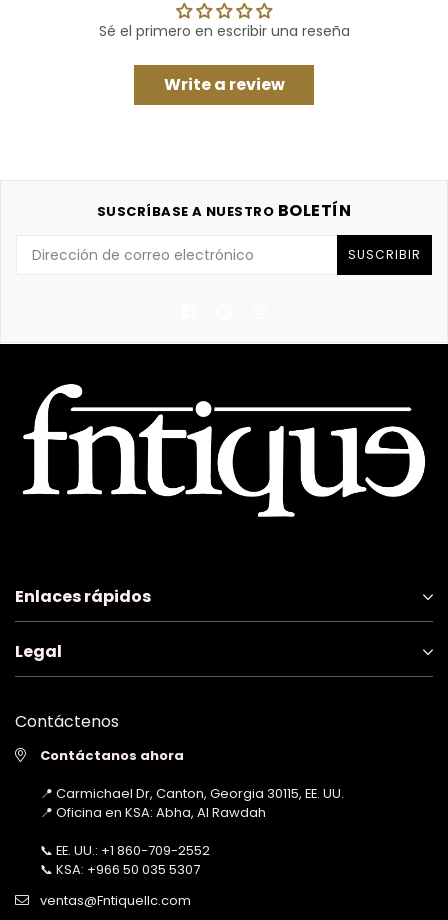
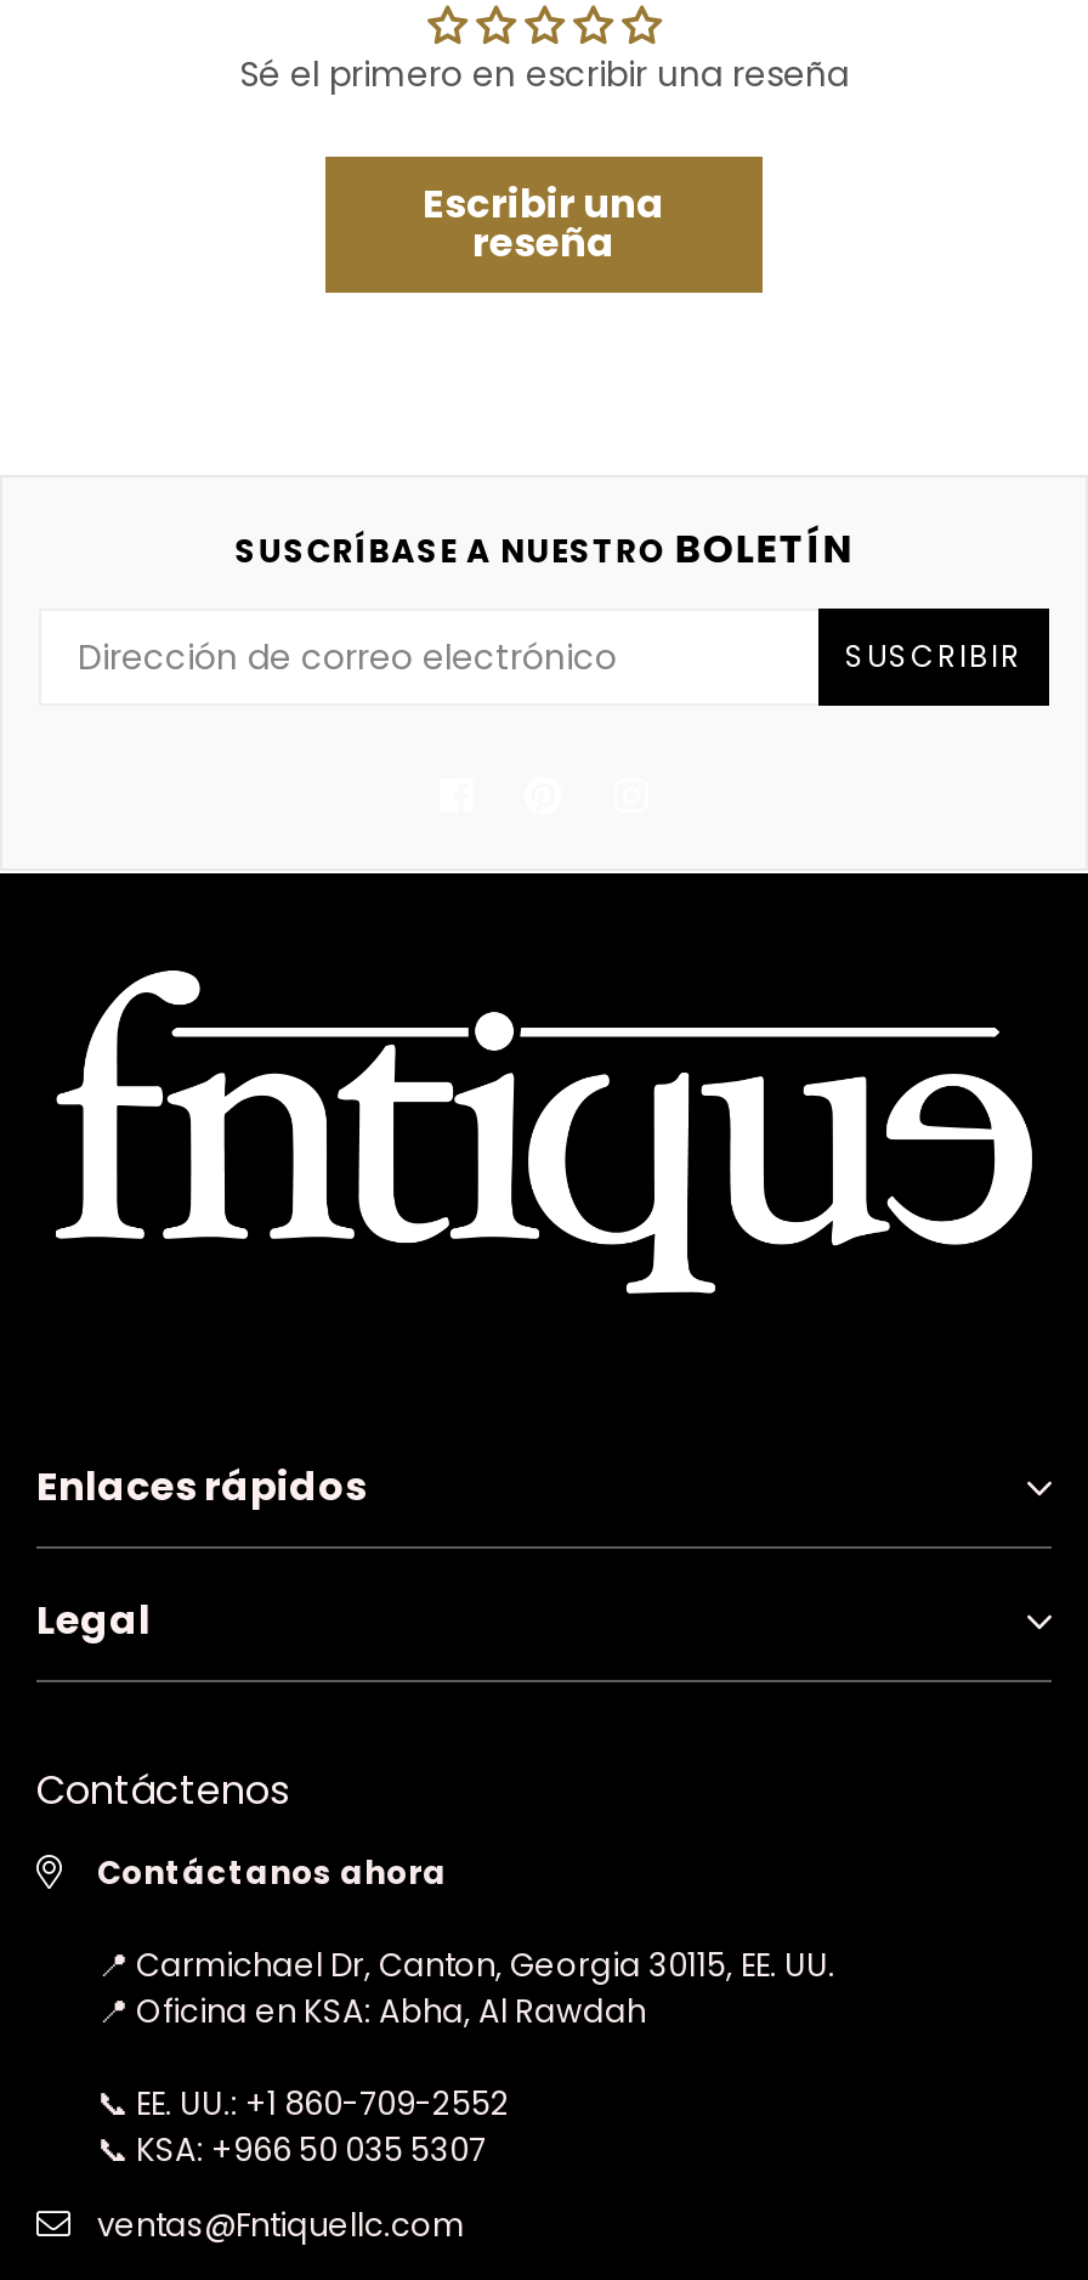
[163,73,284,96] Write a review -> [423,176,665,271] Escribir una | reseña

